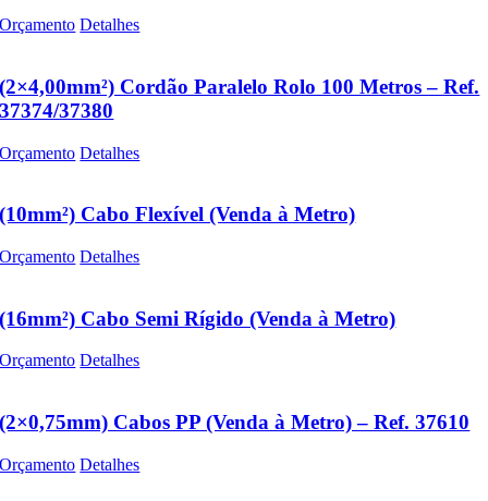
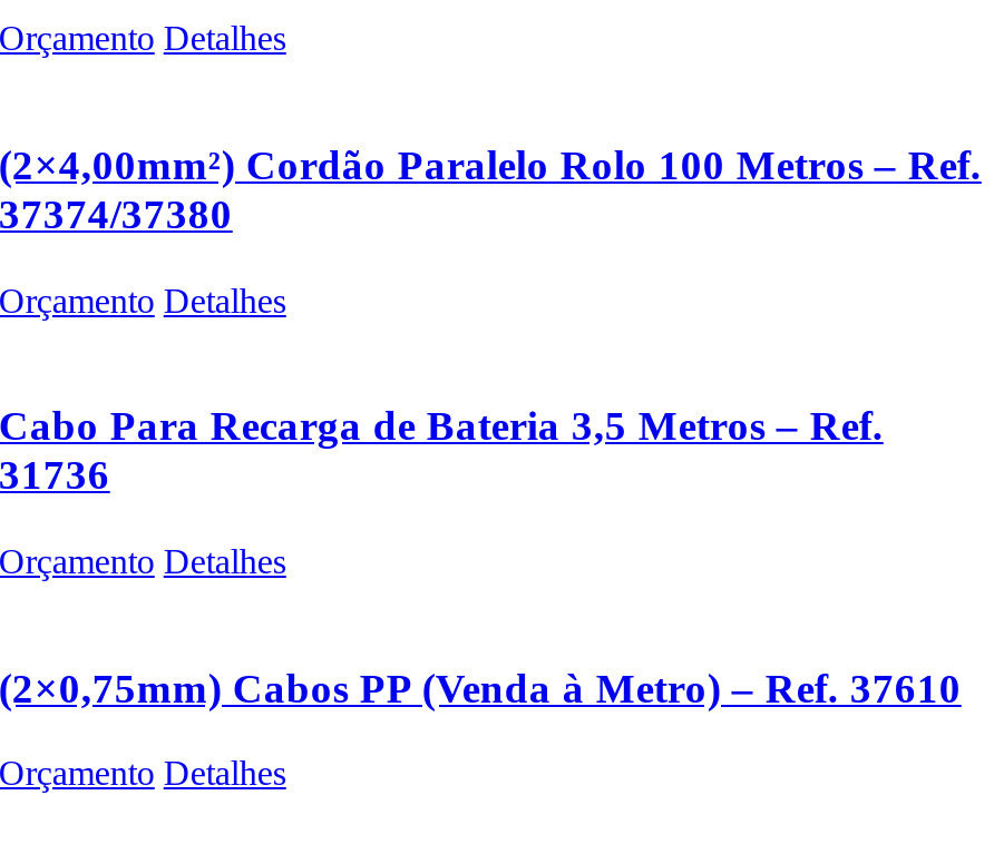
[0,203,396,330] (10mm²) Cabo Flexível (Venda à Metro) | Orçamento Detalhes | (16mm²) Cabo Semi Rígido (Venda à Metro) -> [0,403,883,498] Cabo Para Recarga de Bateria 3,5 Metros – Ref. | 31736

